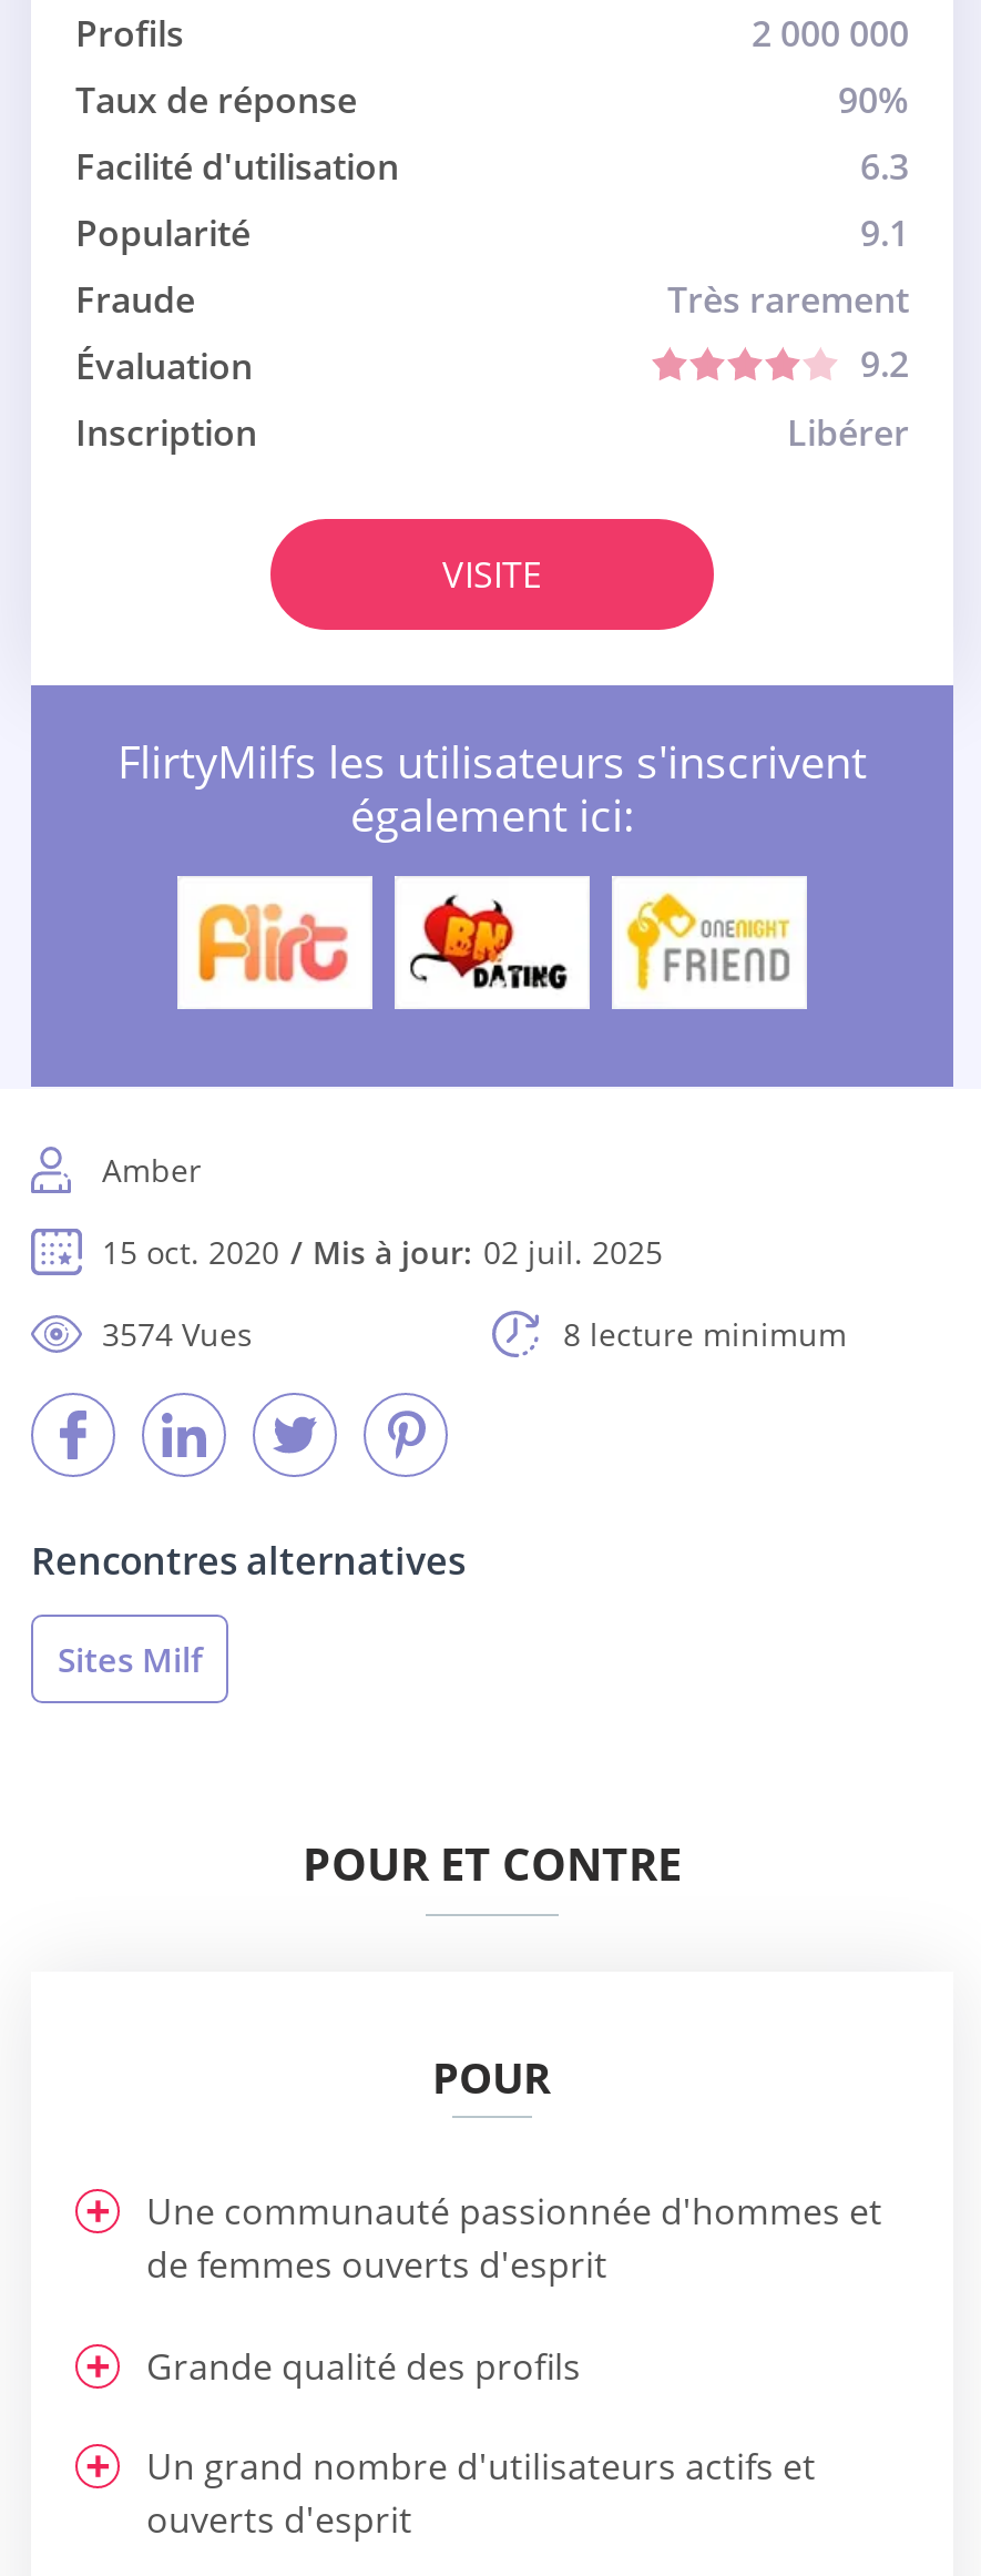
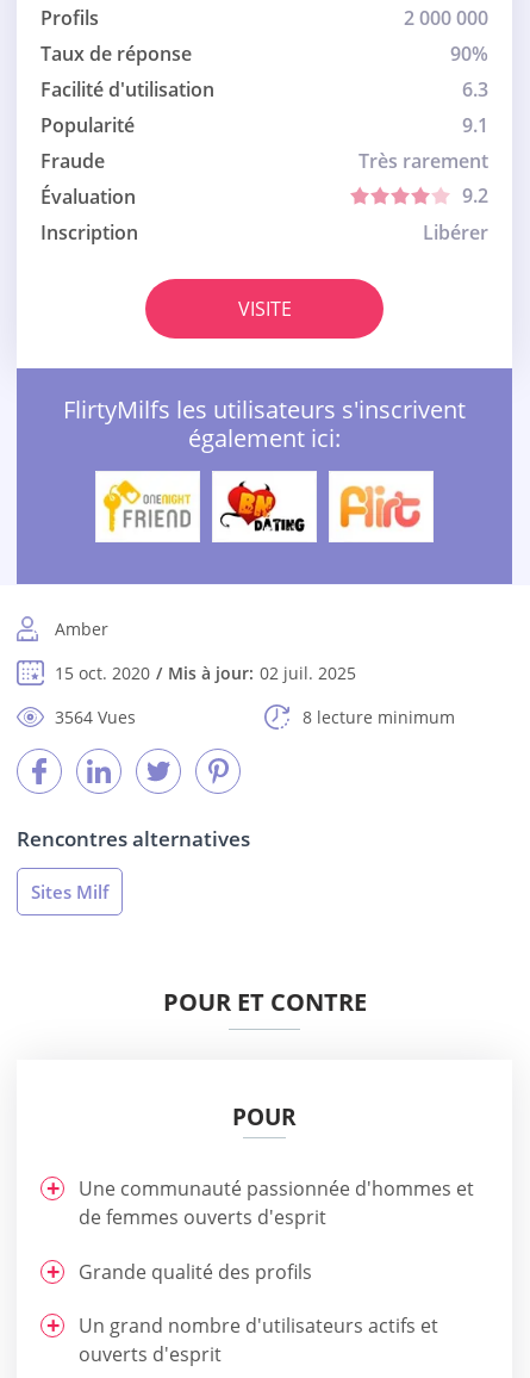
[193,894,355,989] [image] -> [102,479,192,534] [image]
[625,892,791,994] [image] -> [337,480,424,532] [image]
[102,1313,253,1356] 3574 Vues -> [55,706,136,729] 3564 Vues

